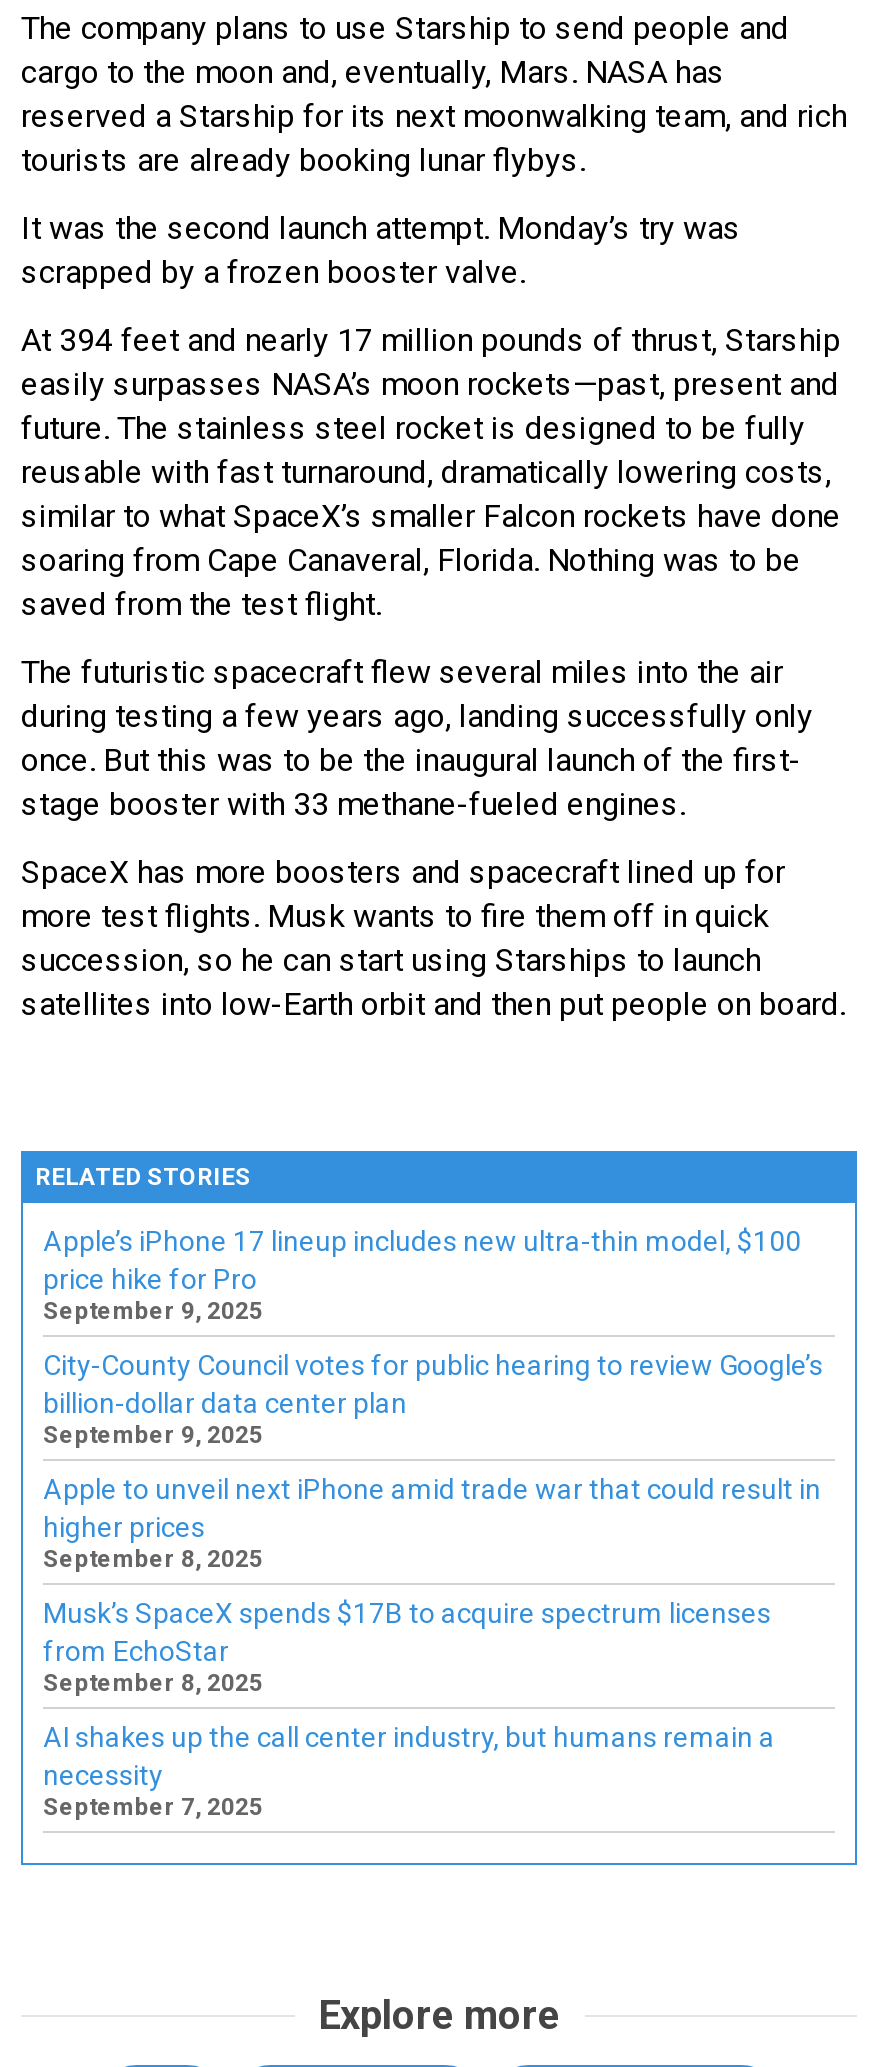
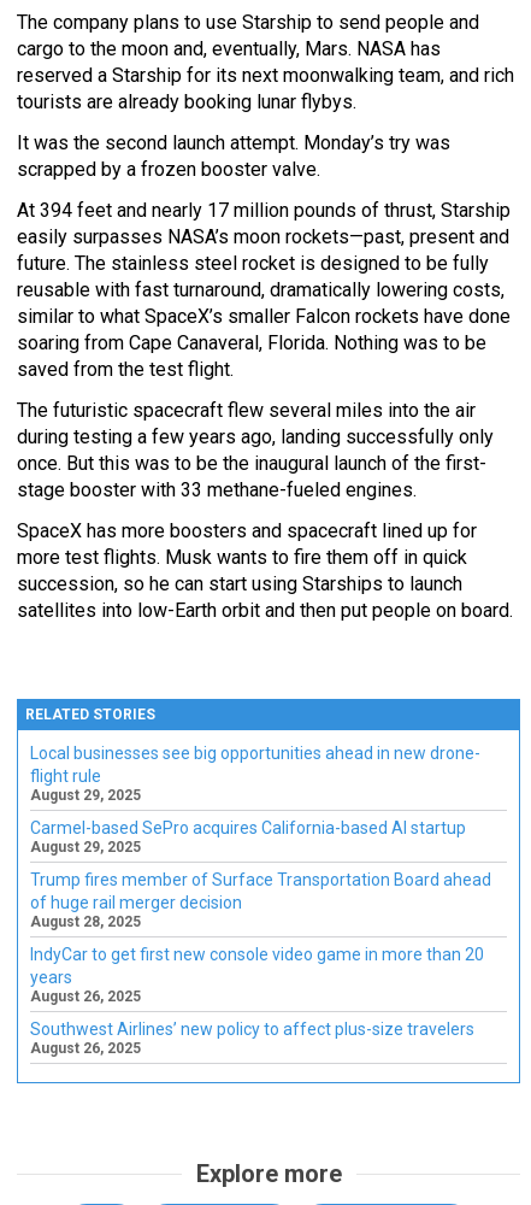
[43,1225,801,1325] Apple’s iPhone 17 lineup includes new ultra-thin model, $100 | price hike for Pro | September 9, 2025 -> [30,743,480,804] Local businesses see big opportunities ahead in new drone- | flight rule | August 29, 2025
[43,1349,823,1449] City-County Council votes for public hearing to review Google’s | billion-dollar data center plan | September 9, 2025 -> [30,818,466,856] Carmel-based SePro acquires California-based AI startup | August 29, 2025
[43,1473,821,1573] Apple to unveil next iPhone amid trade war that could result in | higher prices | September 8, 2025 -> [30,870,491,930] Trump fires member of Surface Transportation Board ahead | of huge rail merger decision | August 28, 2025
[43,1597,771,1697] Musk’s SpaceX spends $17B to acquire spectrum licenses | from EchoStar | September 8, 2025 -> [30,945,484,1005] IndyCar to get first new console video game in more than 20 | years | August 26, 2025
[43,1721,775,1821] AI shakes up the call center industry, but humans remain a | necessity | September 7, 2025 -> [30,1019,474,1057] Southwest Airlines’ new policy to affect plus-size travelers | August 26, 2025

